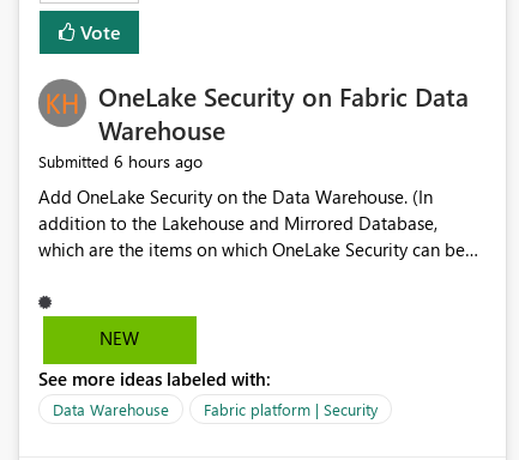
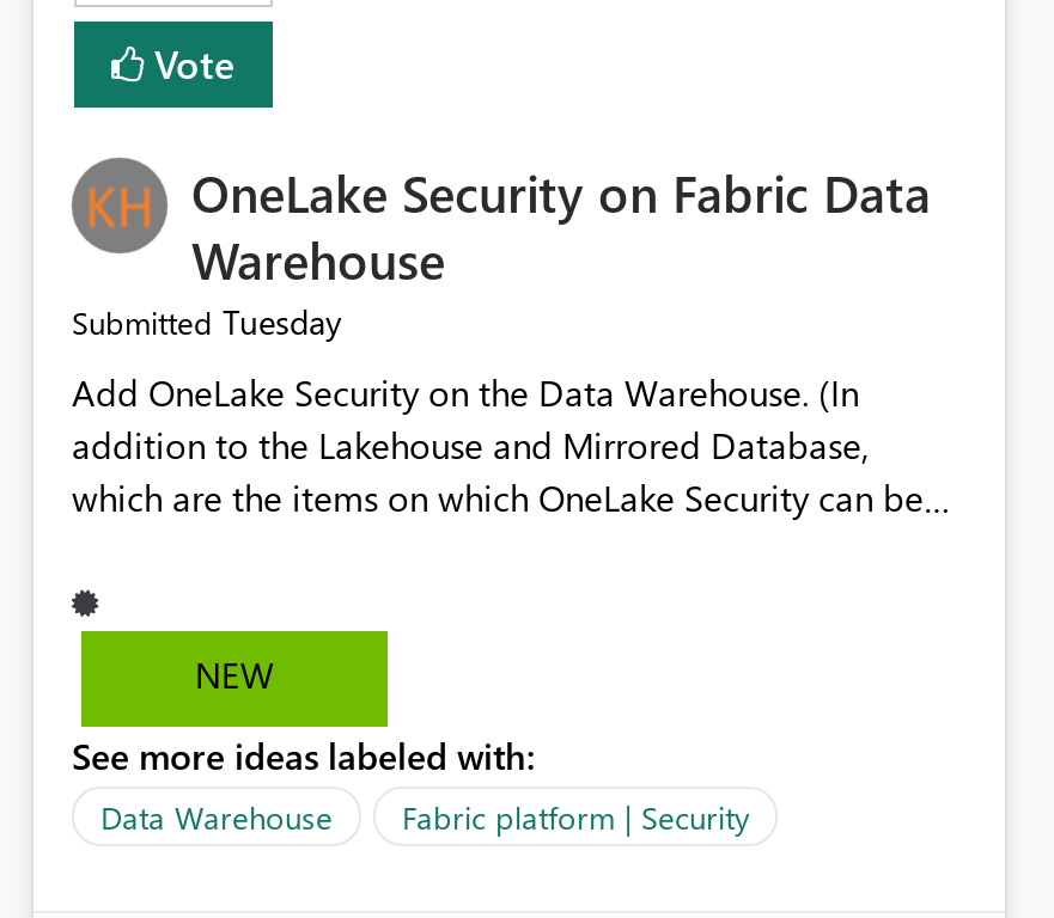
[38,150,203,173] Submitted 6 hours ago -> [72,300,342,345] Submitted Tuesday

